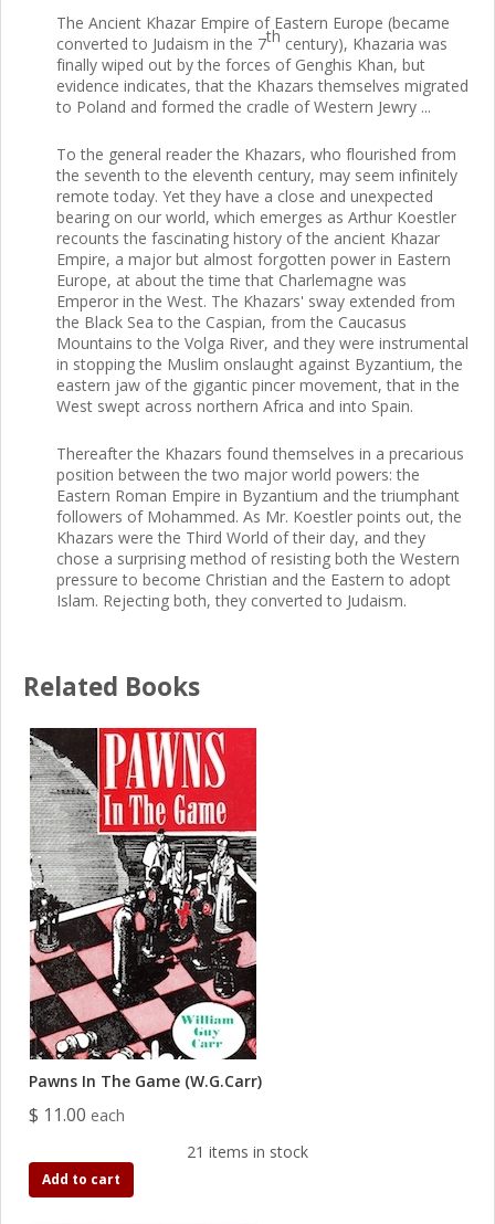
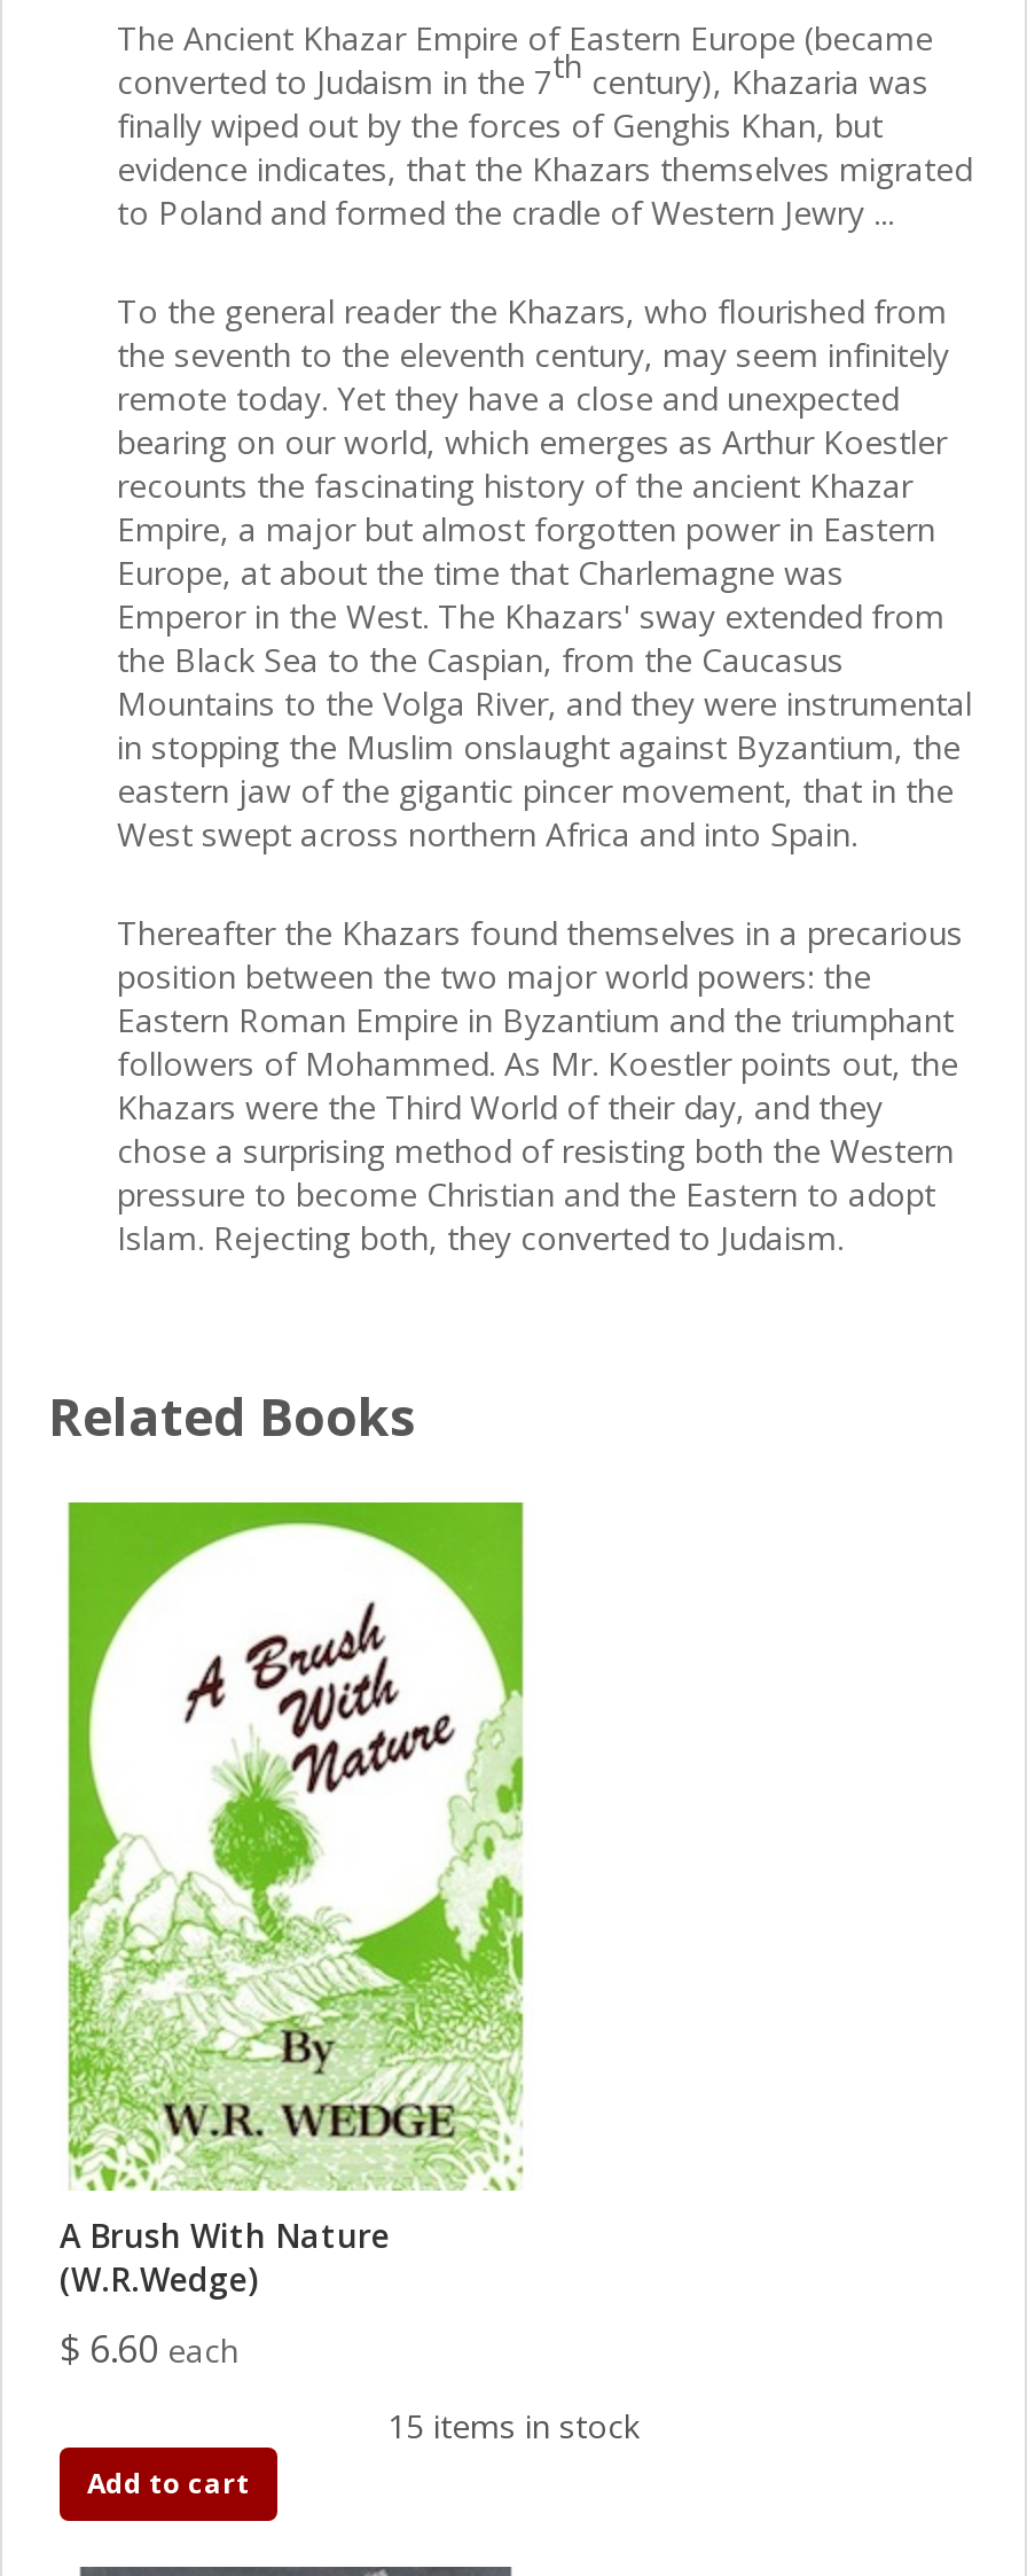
[29,727,262,1091] [image] | Pawns In The Game (W.G.Carr) -> [60,1500,532,2301] [image] | A Brush With Nature | (W.R.Wedge)
[29,1102,125,1127] $ 11.00 each -> [60,2324,238,2374] $ 6.60 each
[187,1141,308,1162] 21 items in stock -> [387,2404,640,2448] 15 items in stock

